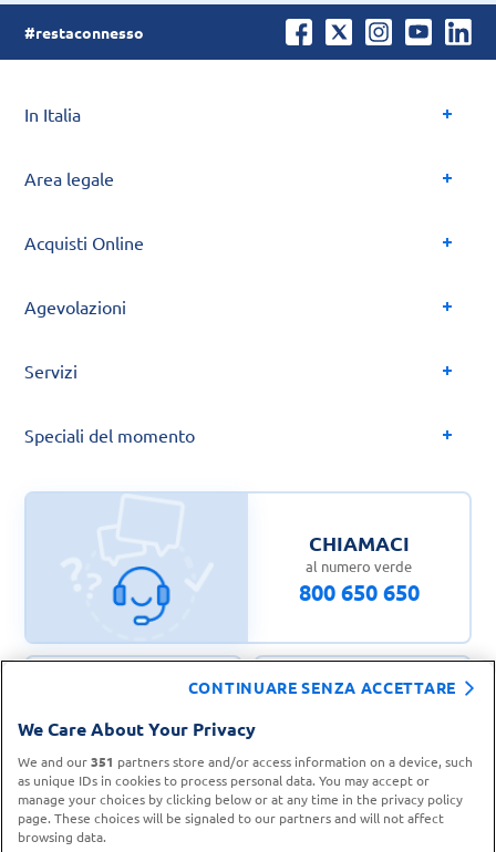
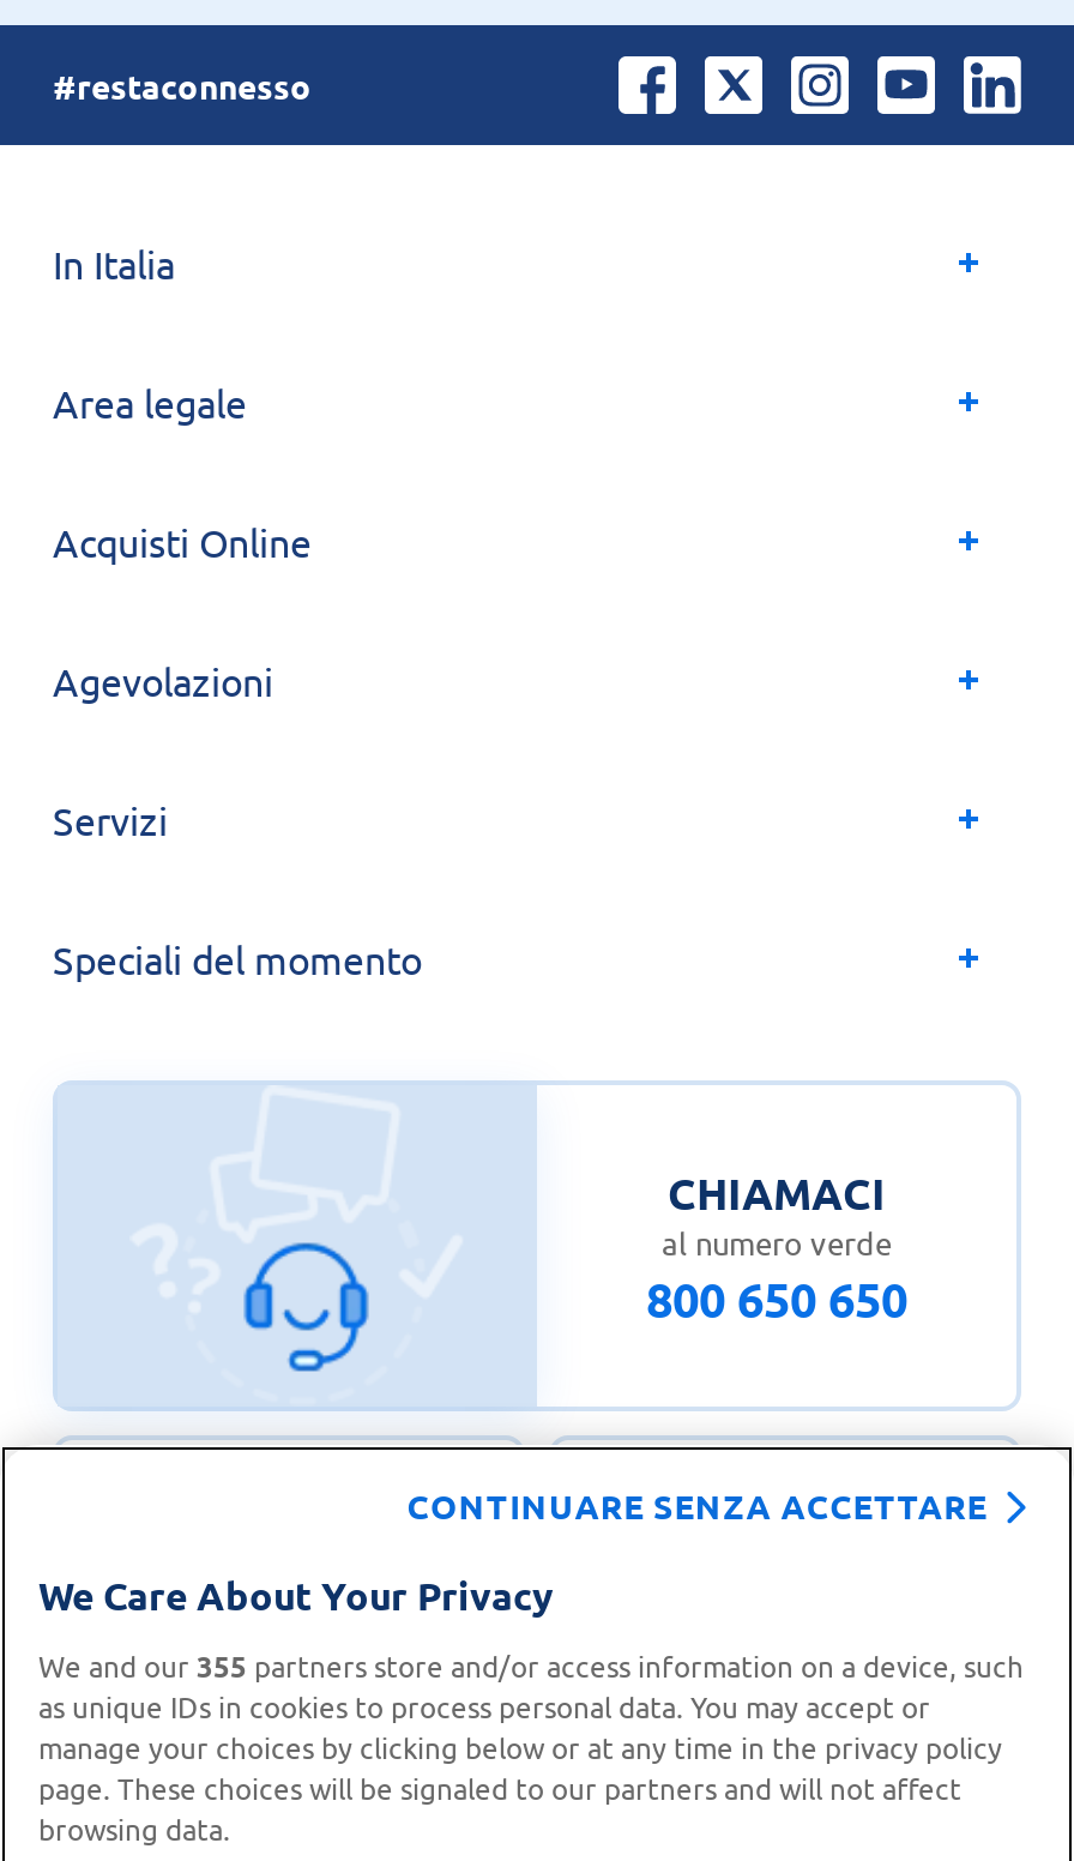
[18,752,473,770] We and our 351 partners store and/or access information on a device, such -> [38,1646,1024,1685] We and our 355 partners store and/or access information on a device, such

